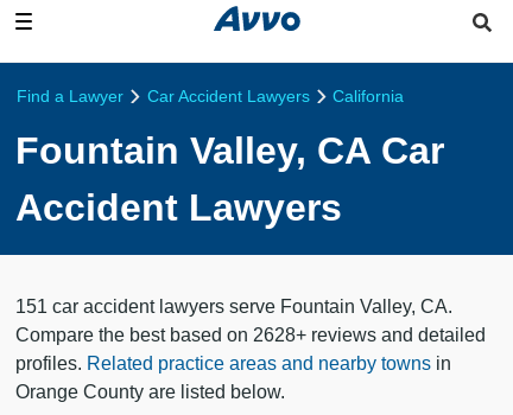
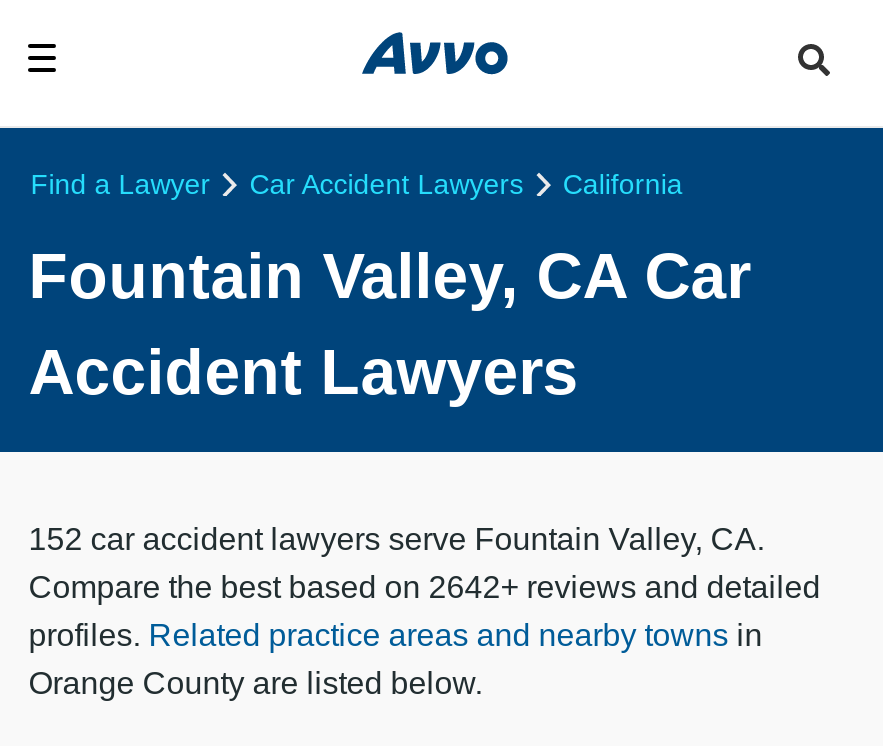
[16,296,453,317] 151 car accident lawyers serve Fountain Valley, CA. -> [28,522,764,556] 152 car accident lawyers serve Fountain Valley, CA.
[16,325,486,345] Compare the best based on 2628+ reviews and detailed -> [28,570,820,604] Compare the best based on 2642+ reviews and detailed

